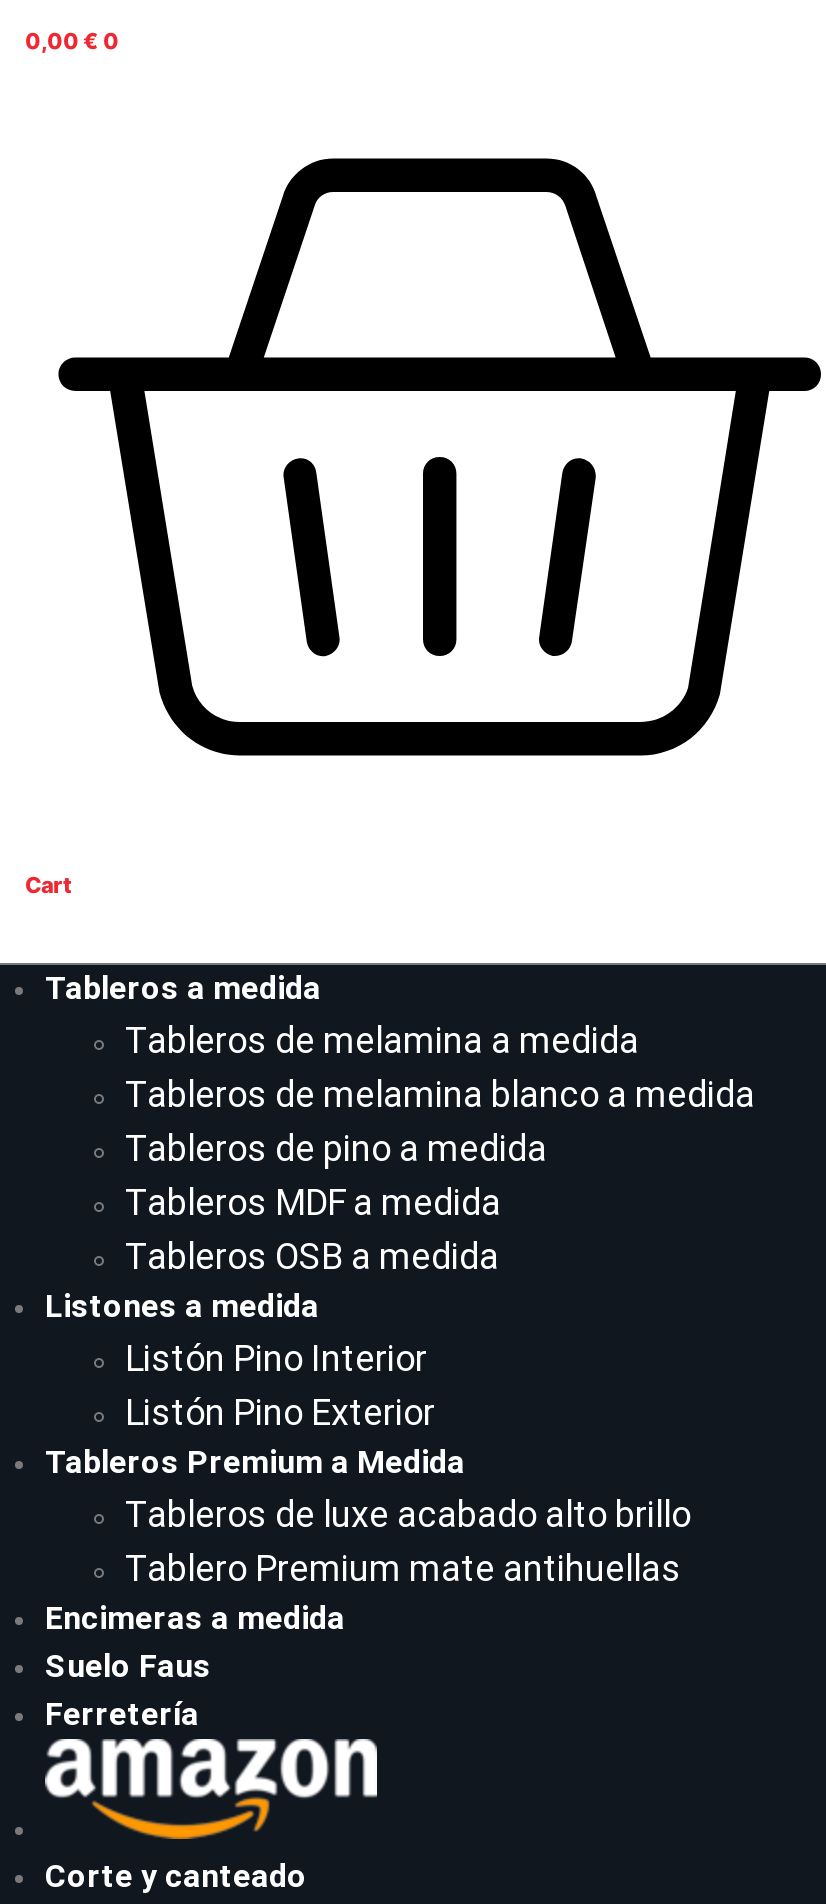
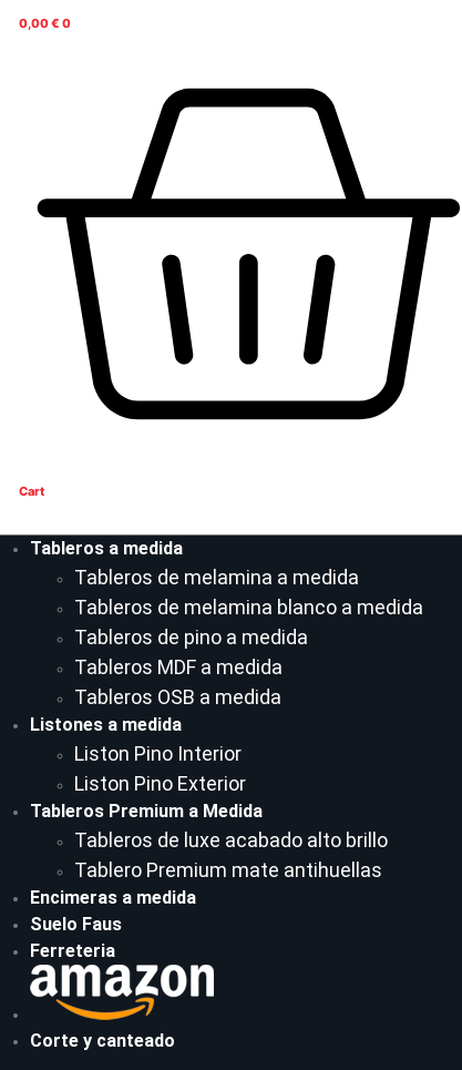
[125,1336,427,1378] Listón Pino Interior -> [74,741,242,765] Liston Pino Interior
[125,1390,435,1432] Listón Pino Exterior -> [74,771,246,795] Liston Pino Exterior
[45,1694,199,1732] Ferretería -> [30,940,115,961] Ferreteria

